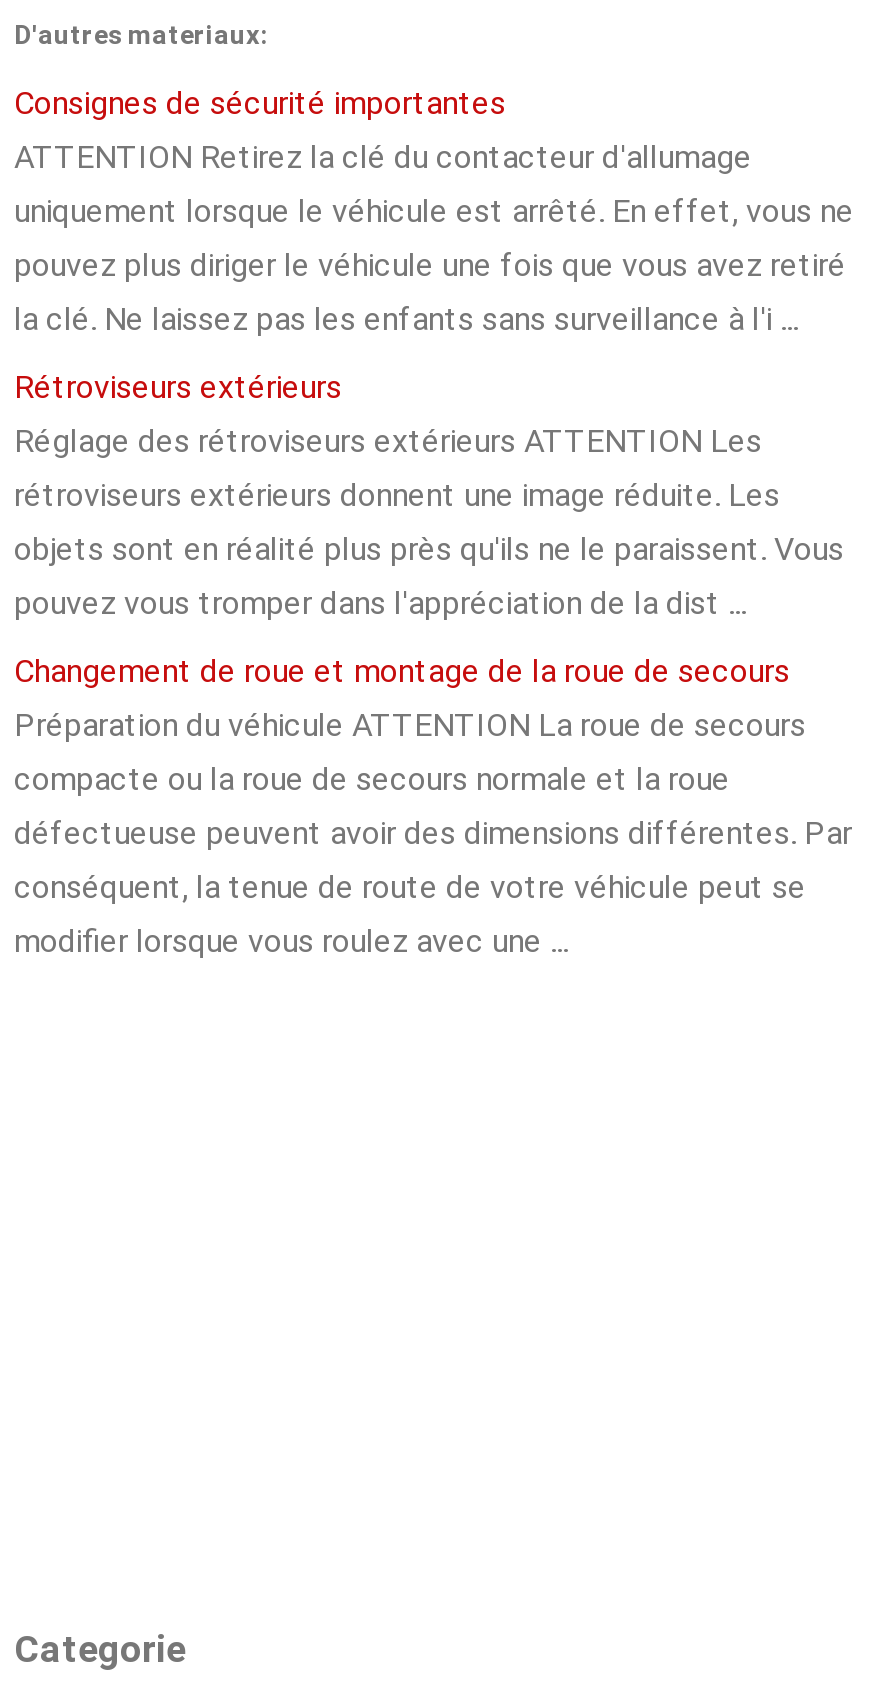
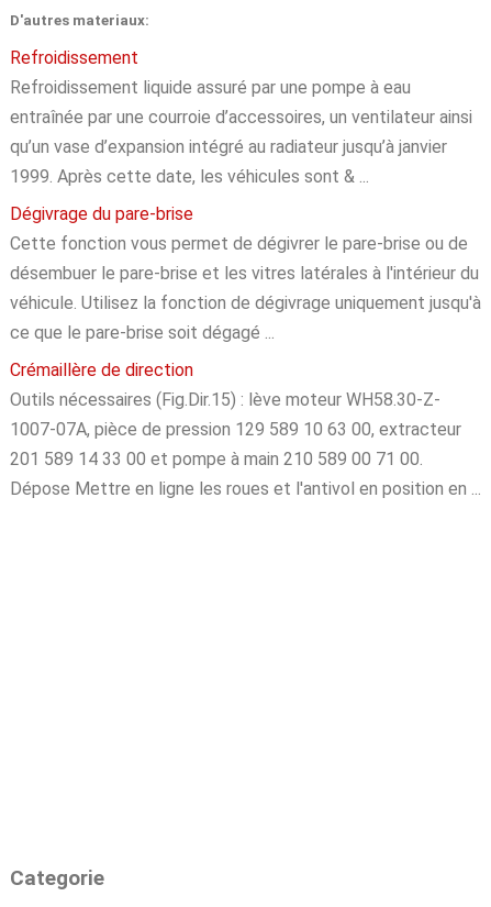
[14,84,854,338] Consignes de sécurité importantes | ATTENTION Retirez la clé du contacteur d'allumage | uniquement lorsque le véhicule est arrêté. En effet, vous ne | pouvez plus diriger le véhicule une fois que vous avez retiré | la clé. Ne laissez pas les enfants sans surveillance à l'i ... -> [10,47,472,187] Refroidissement | Refroidissement liquide assuré par une pompe à eau | entraînée par une courroie d’accessoires, un ventilateur ainsi | qu’un vase d’expansion intégré au radiateur jusqu’à janvier | 1999. Après cette date, les véhicules sont & ...
[14,368,844,622] Rétroviseurs extérieurs | Réglage des rétroviseurs extérieurs ATTENTION Les | rétroviseurs extérieurs donnent une image réduite. Les | objets sont en réalité plus près qu'ils ne le paraissent. Vous | pouvez vous tromper dans l'appréciation de la dist ... -> [10,203,481,343] Dégivrage du pare-brise | Cette fonction vous permet de dégivrer le pare-brise ou de | désembuer le pare-brise et les vitres latérales à l'intérieur du | véhicule. Utilisez la fonction de dégivrage uniquement jusqu'à | ce que le pare-brise soit dégagé ...
[14,652,852,960] Changement de roue et montage de la roue de secours | Préparation du véhicule ATTENTION La roue de secours | compacte ou la roue de secours normale et la roue | défectueuse peuvent avoir des dimensions différentes. Par | conséquent, la tenue de route de votre véhicule peut se | modifier lorsque vous roulez avec une ... -> [10,359,481,499] Crémaillère de direction | Outils nécessaires (Fig.Dir.15) : lève moteur WH58.30-Z- | 1007-07A, pièce de pression 129 589 10 63 00, extracteur | 201 589 14 33 00 et pompe à main 210 589 00 71 00. | Dépose Mettre en ligne les roues et l'antivol en position en ...

